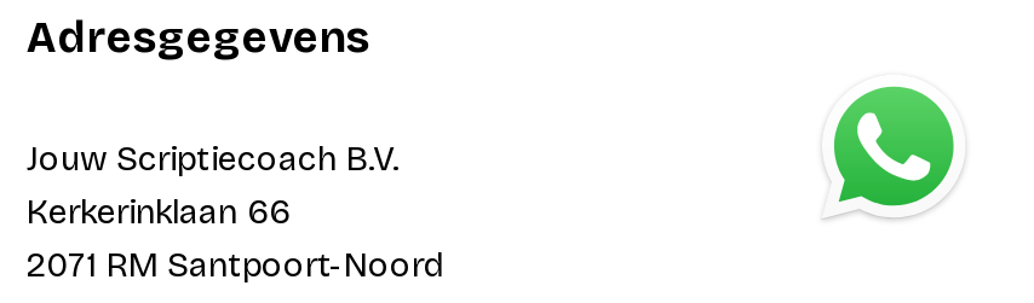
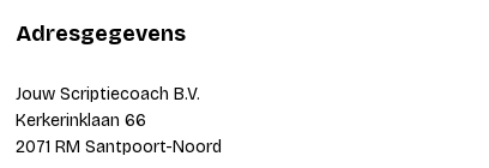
[831,83,957,216] [image] -> none

